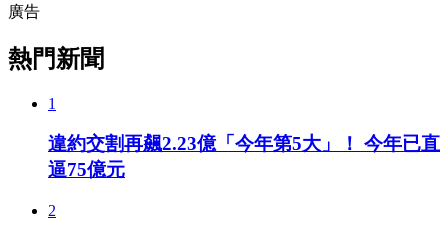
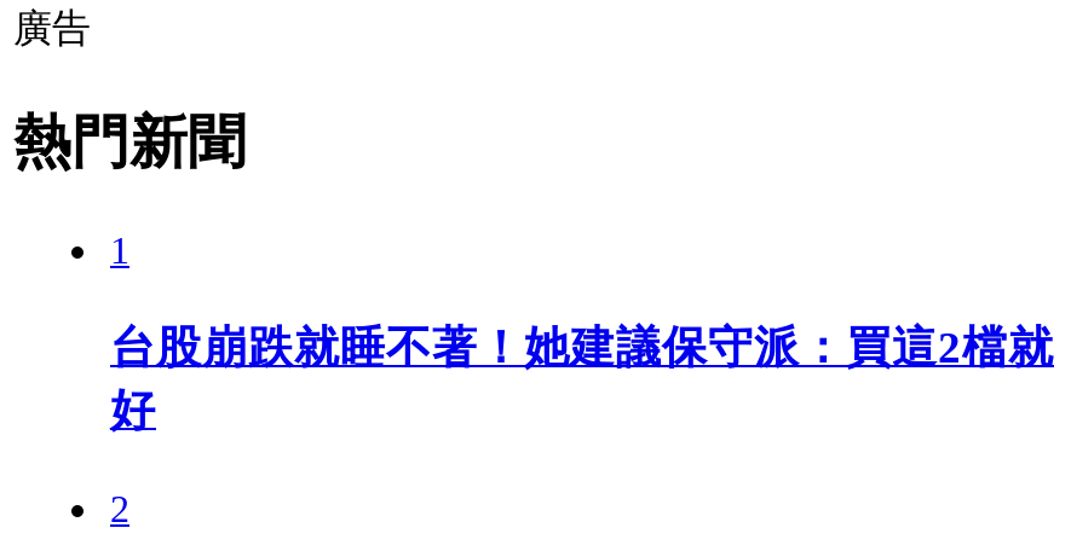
[48,133,440,180] 違約交割再飆2.23億「今年第5大」！ 今年已直 | 逼75億元 -> [110,322,1054,436] 台股崩跌就睡不著！她建議保守派：買這2檔就 | 好

